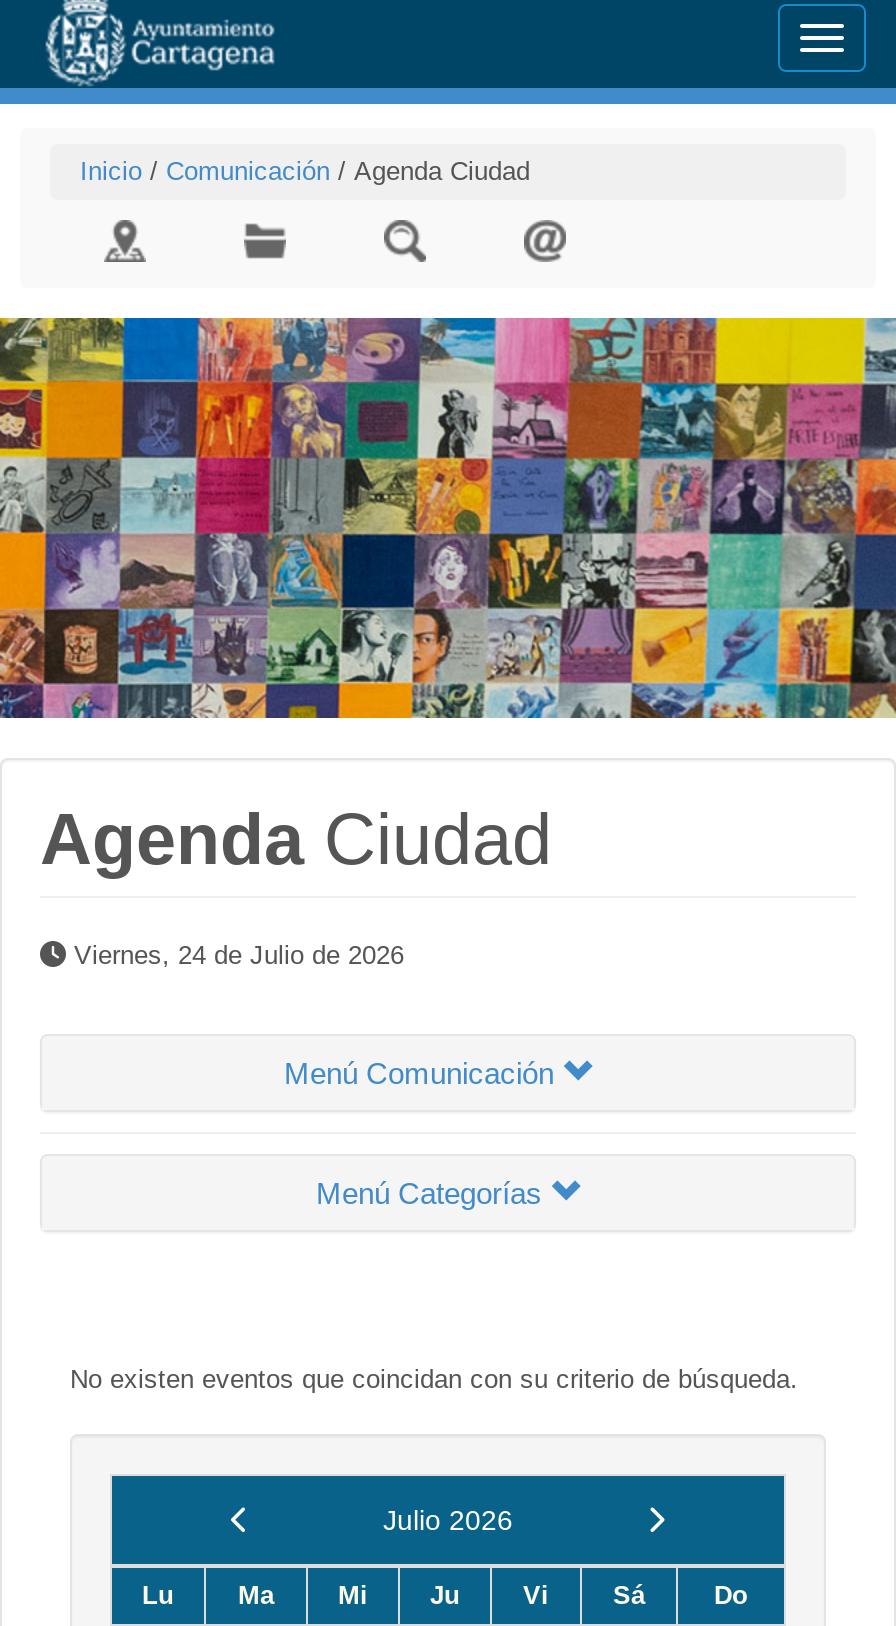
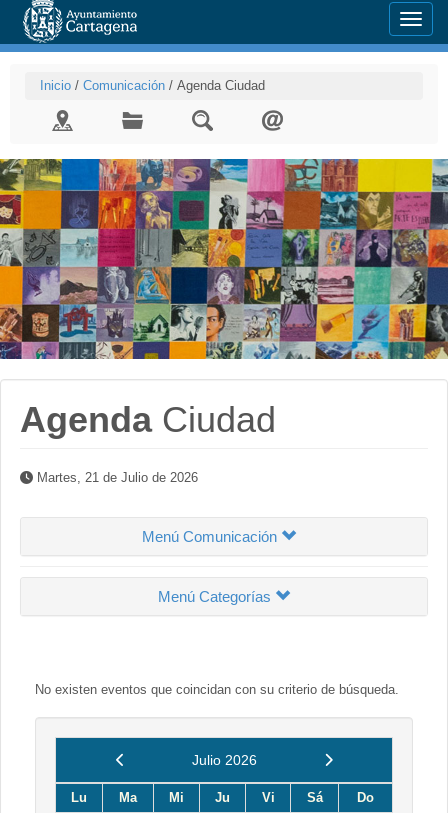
[66,940,404,970] Viernes, 24 de Julio de 2026 -> [33,470,198,485] Martes, 21 de Julio de 2026

